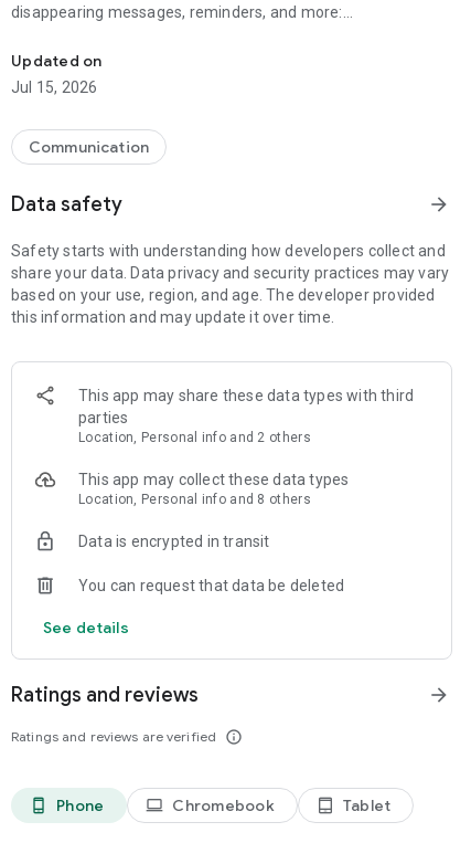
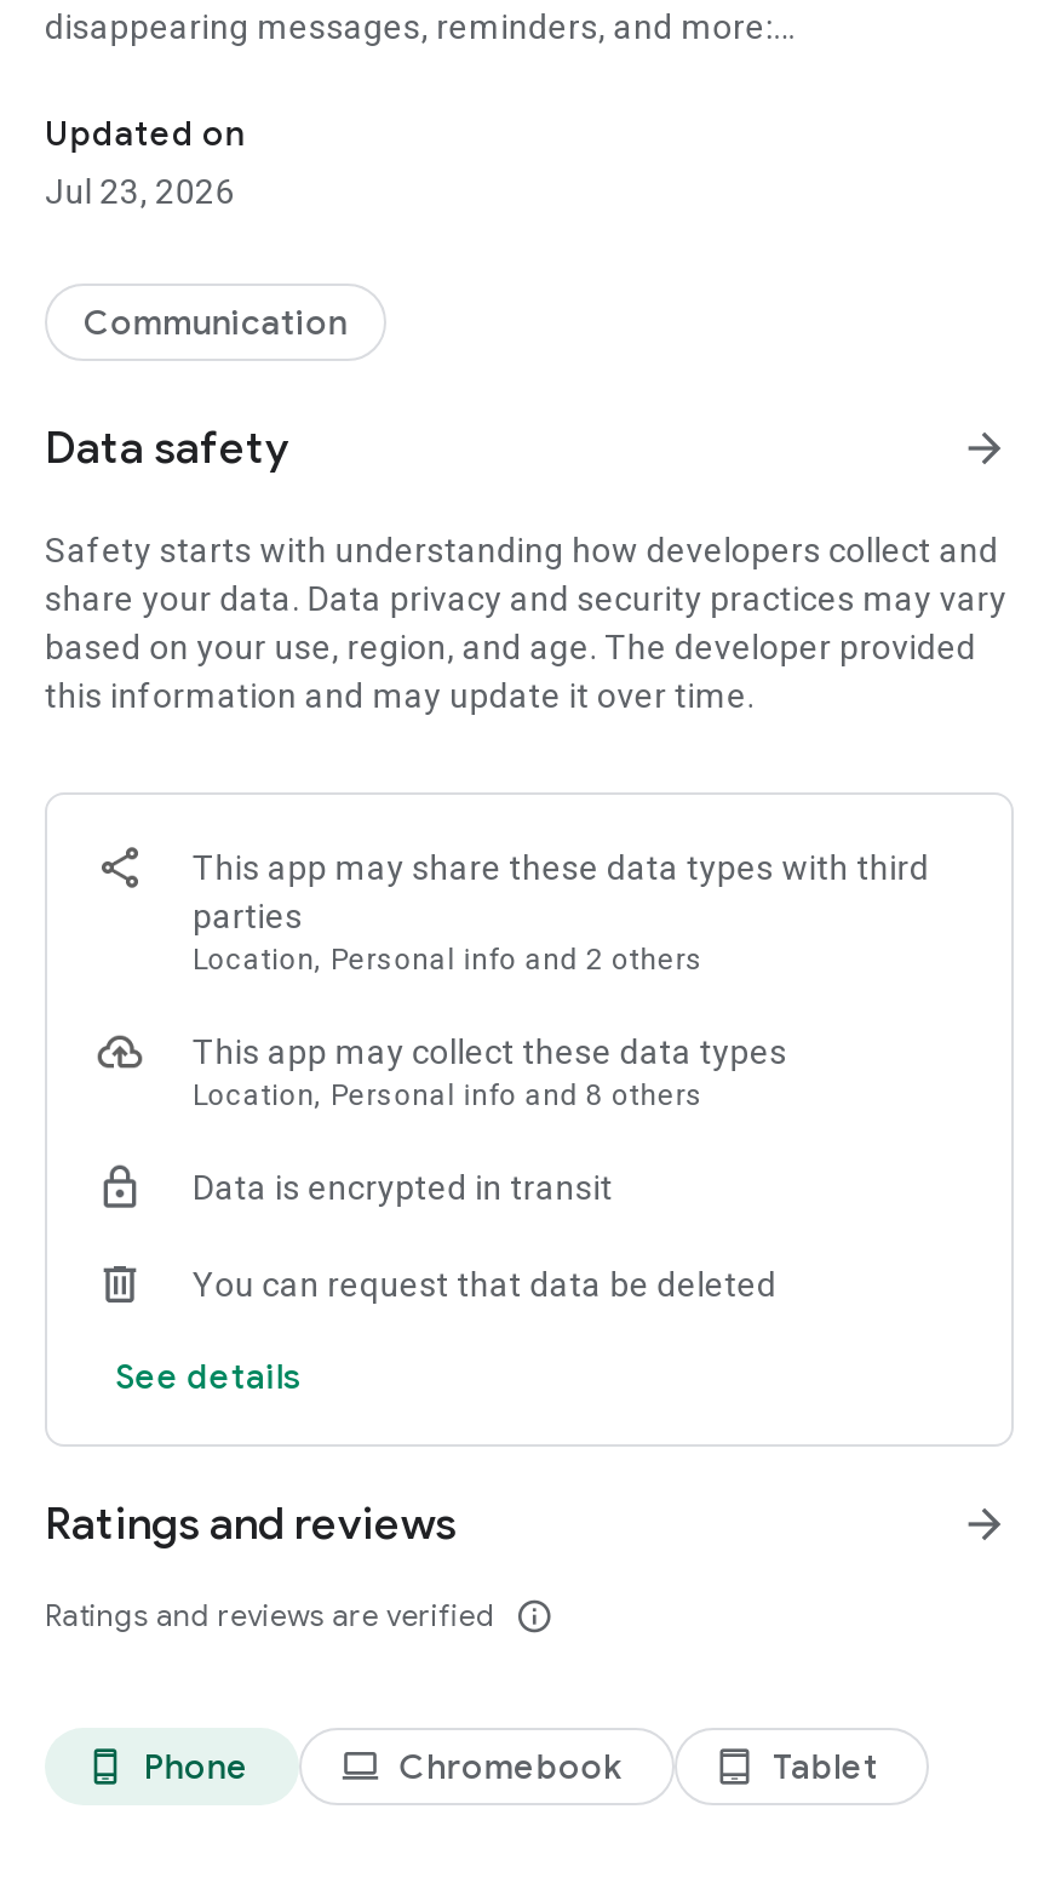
[11,78,98,96] Jul 15, 2026 -> [45,172,235,211] Jul 23, 2026

